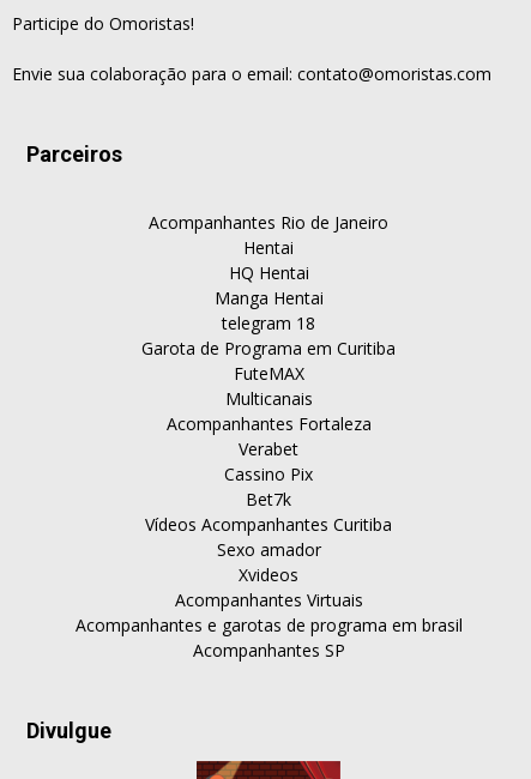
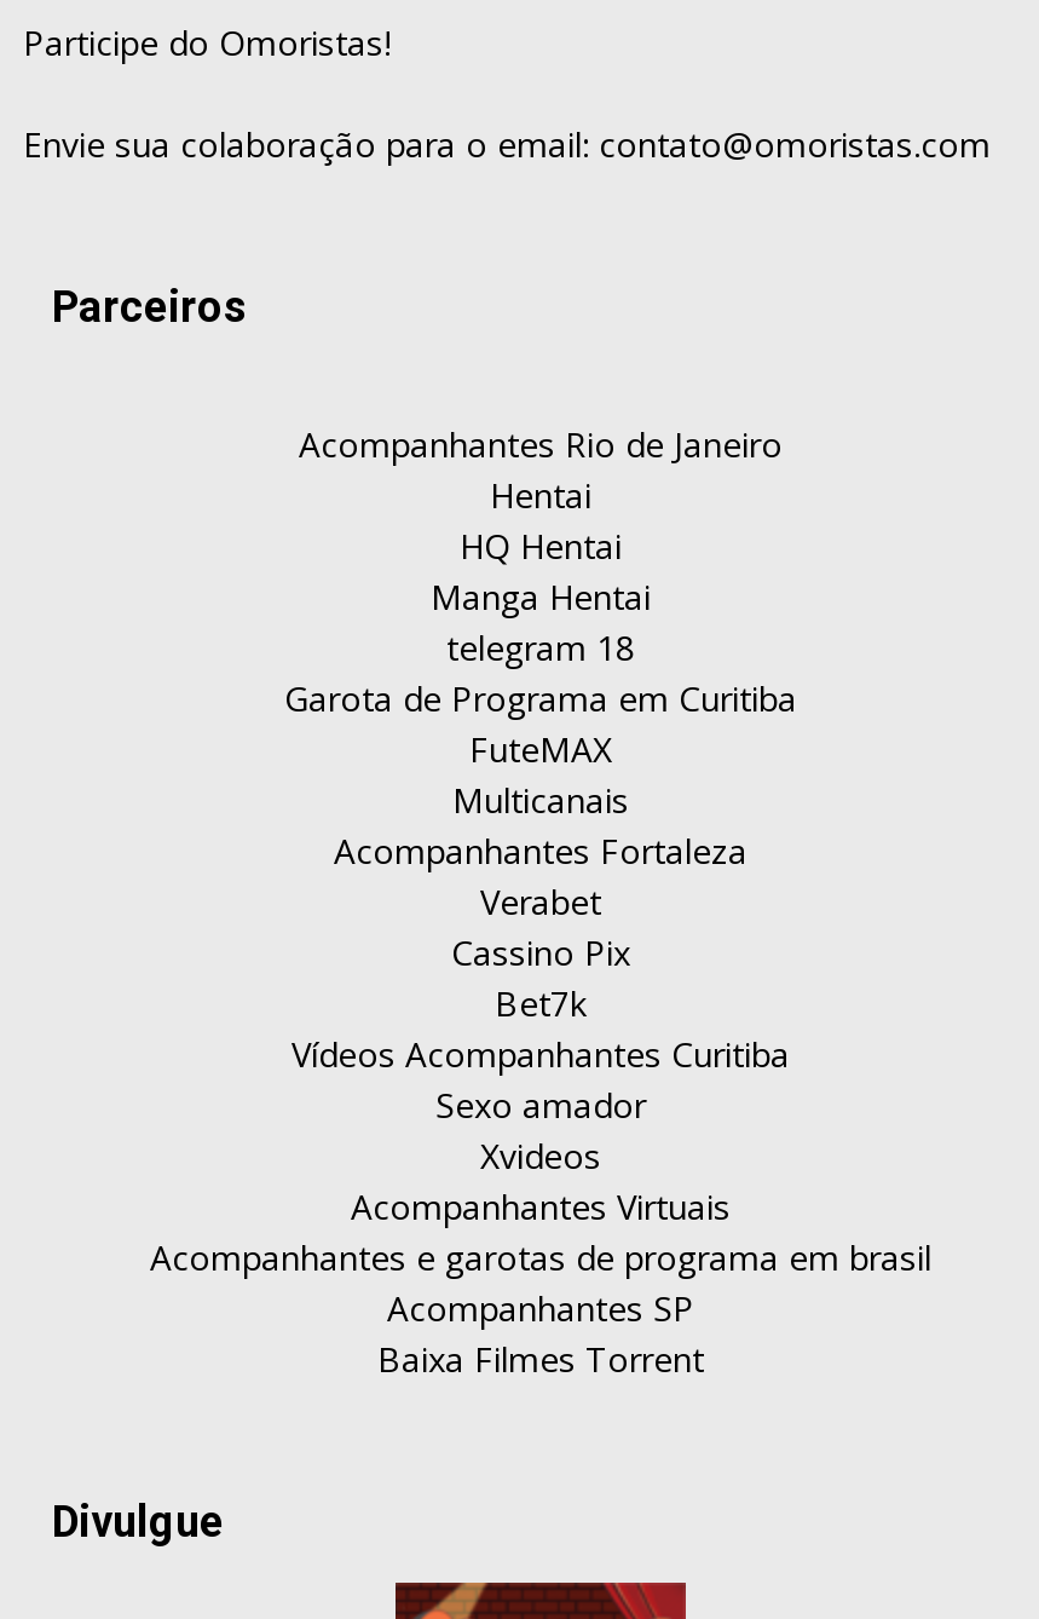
none -> [377,1335,704,1381] Baixa Filmes Torrent

